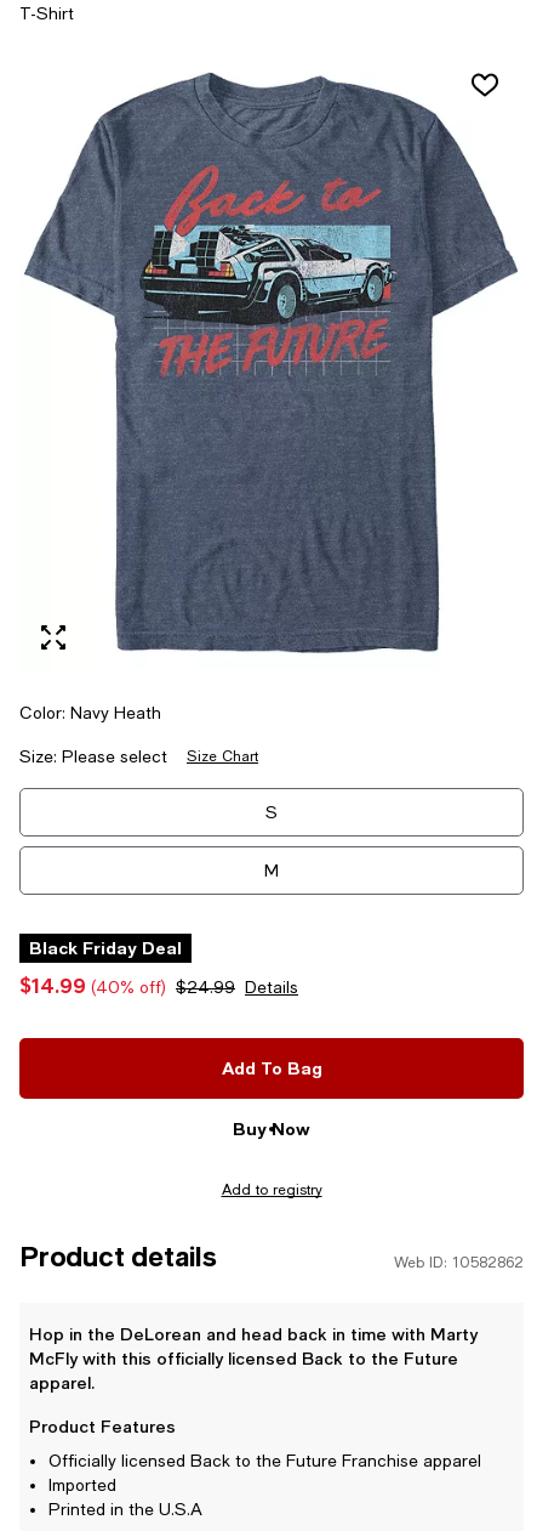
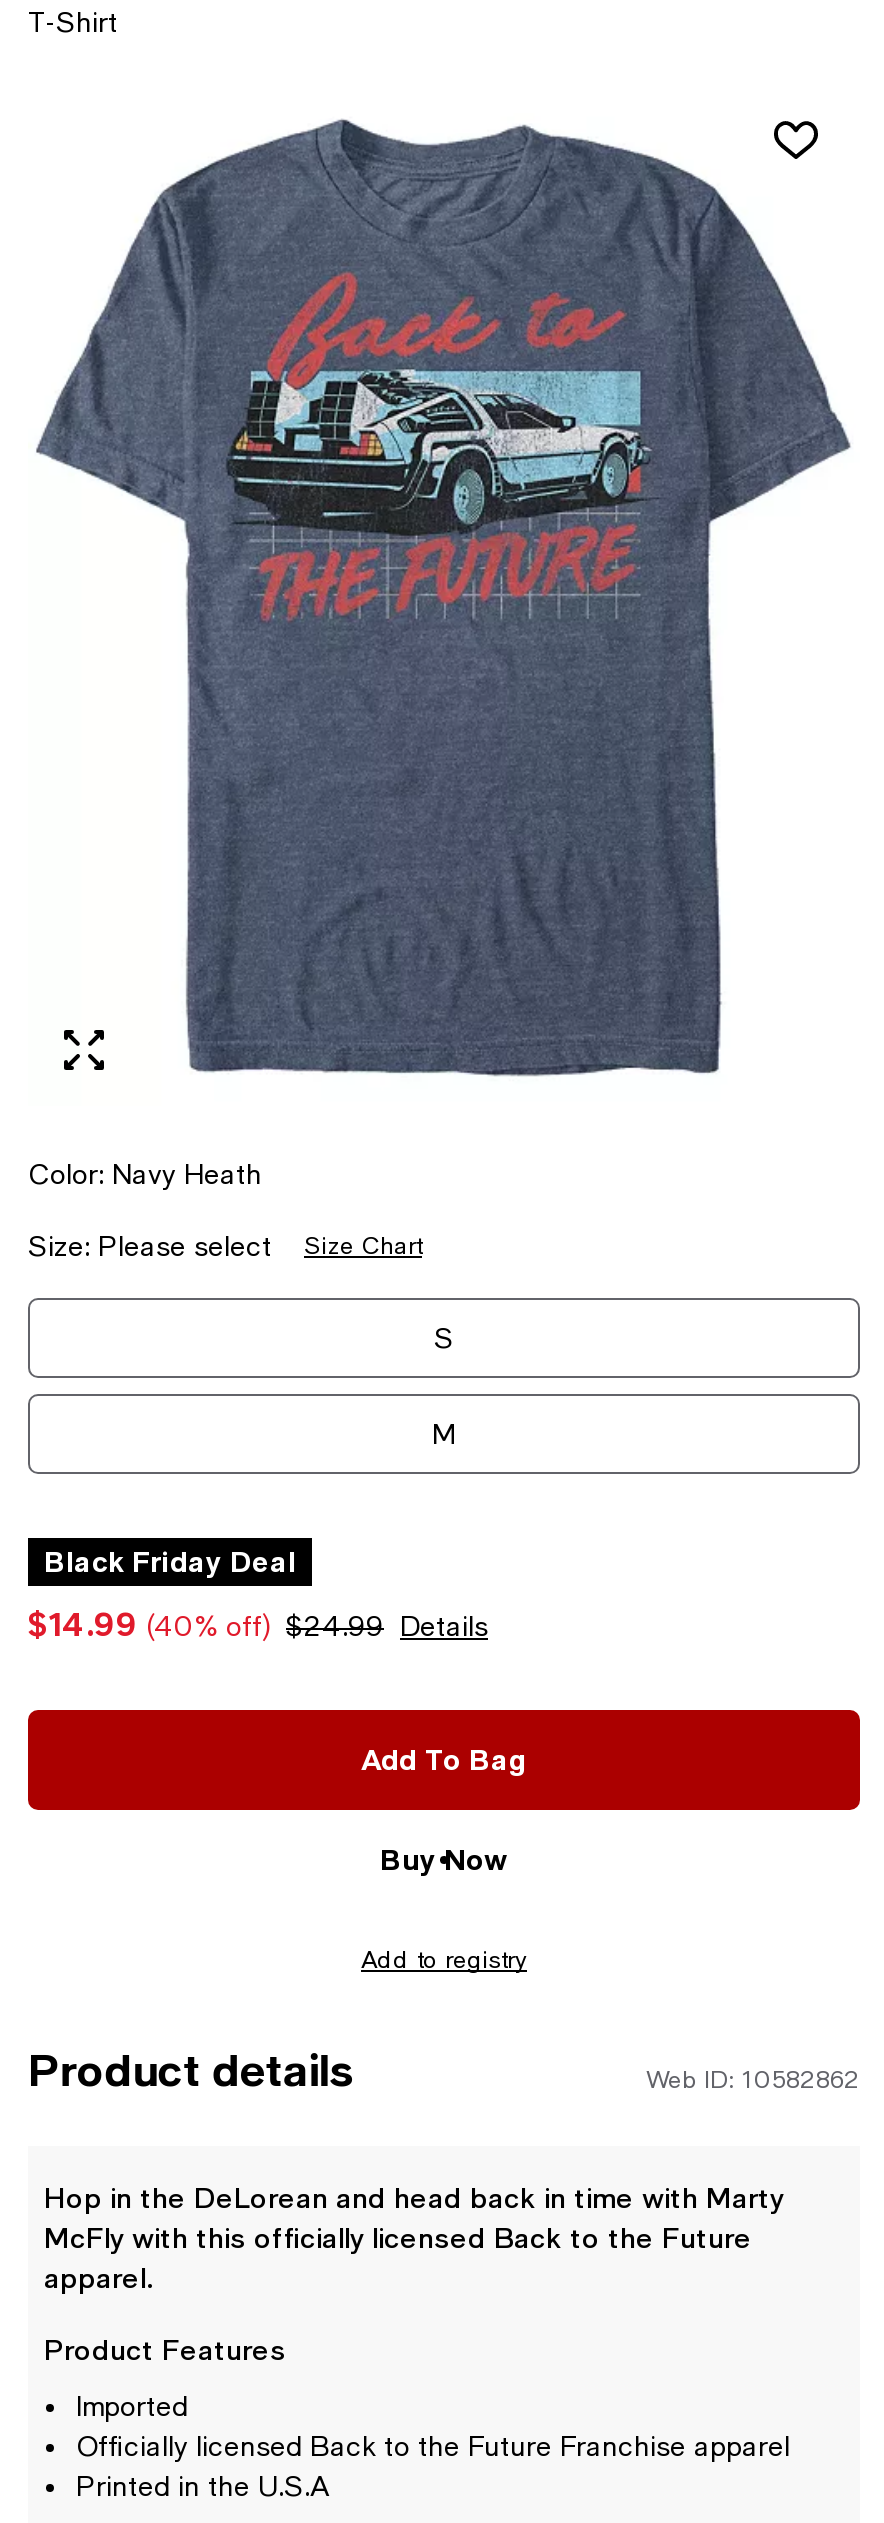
moved [48,1451,481,1471] -> [76,2431,790,2463]: Officially licensed Back to the Future Franchise apparel
moved [48,1476,116,1495] -> [76,2391,188,2423]: Imported

